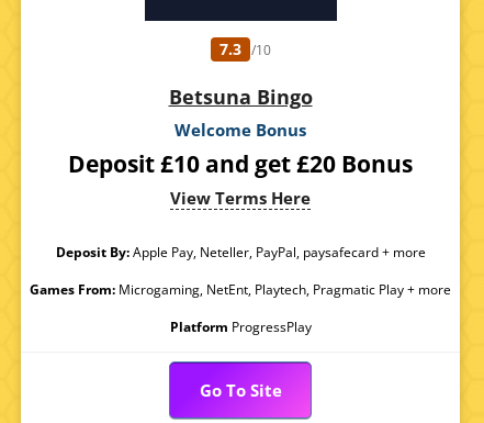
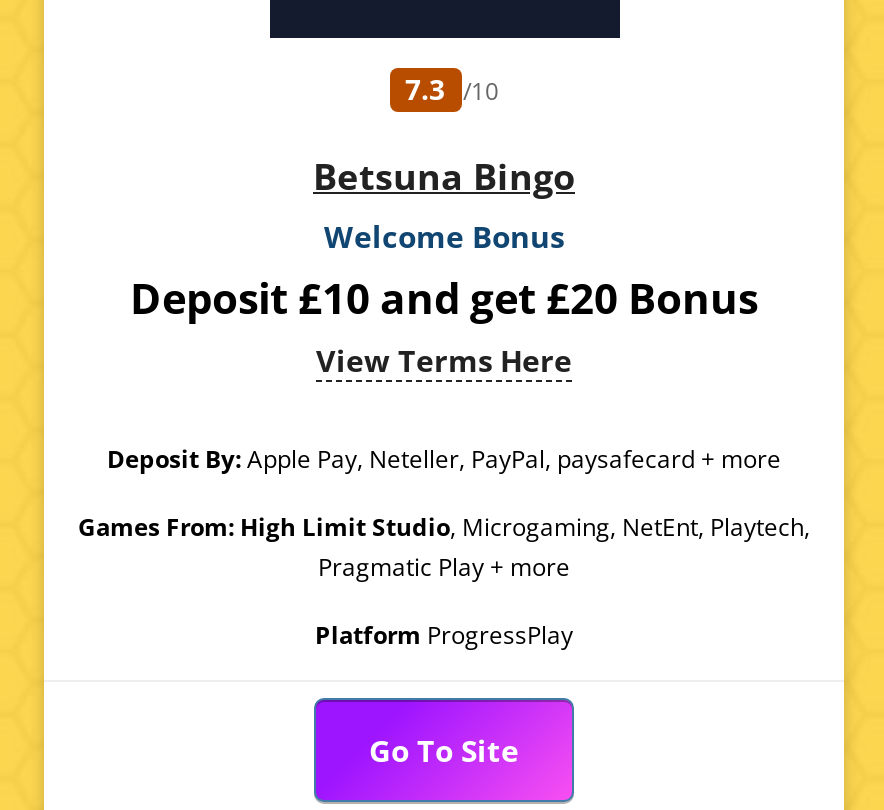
[30,280,451,299] Games From: Microgaming, NetEnt, Playtech, Pragmatic Play + more -> [78,510,810,584] Games From: High Limit Studio, Microgaming, NetEnt, Playtech, | Pragmatic Play + more

